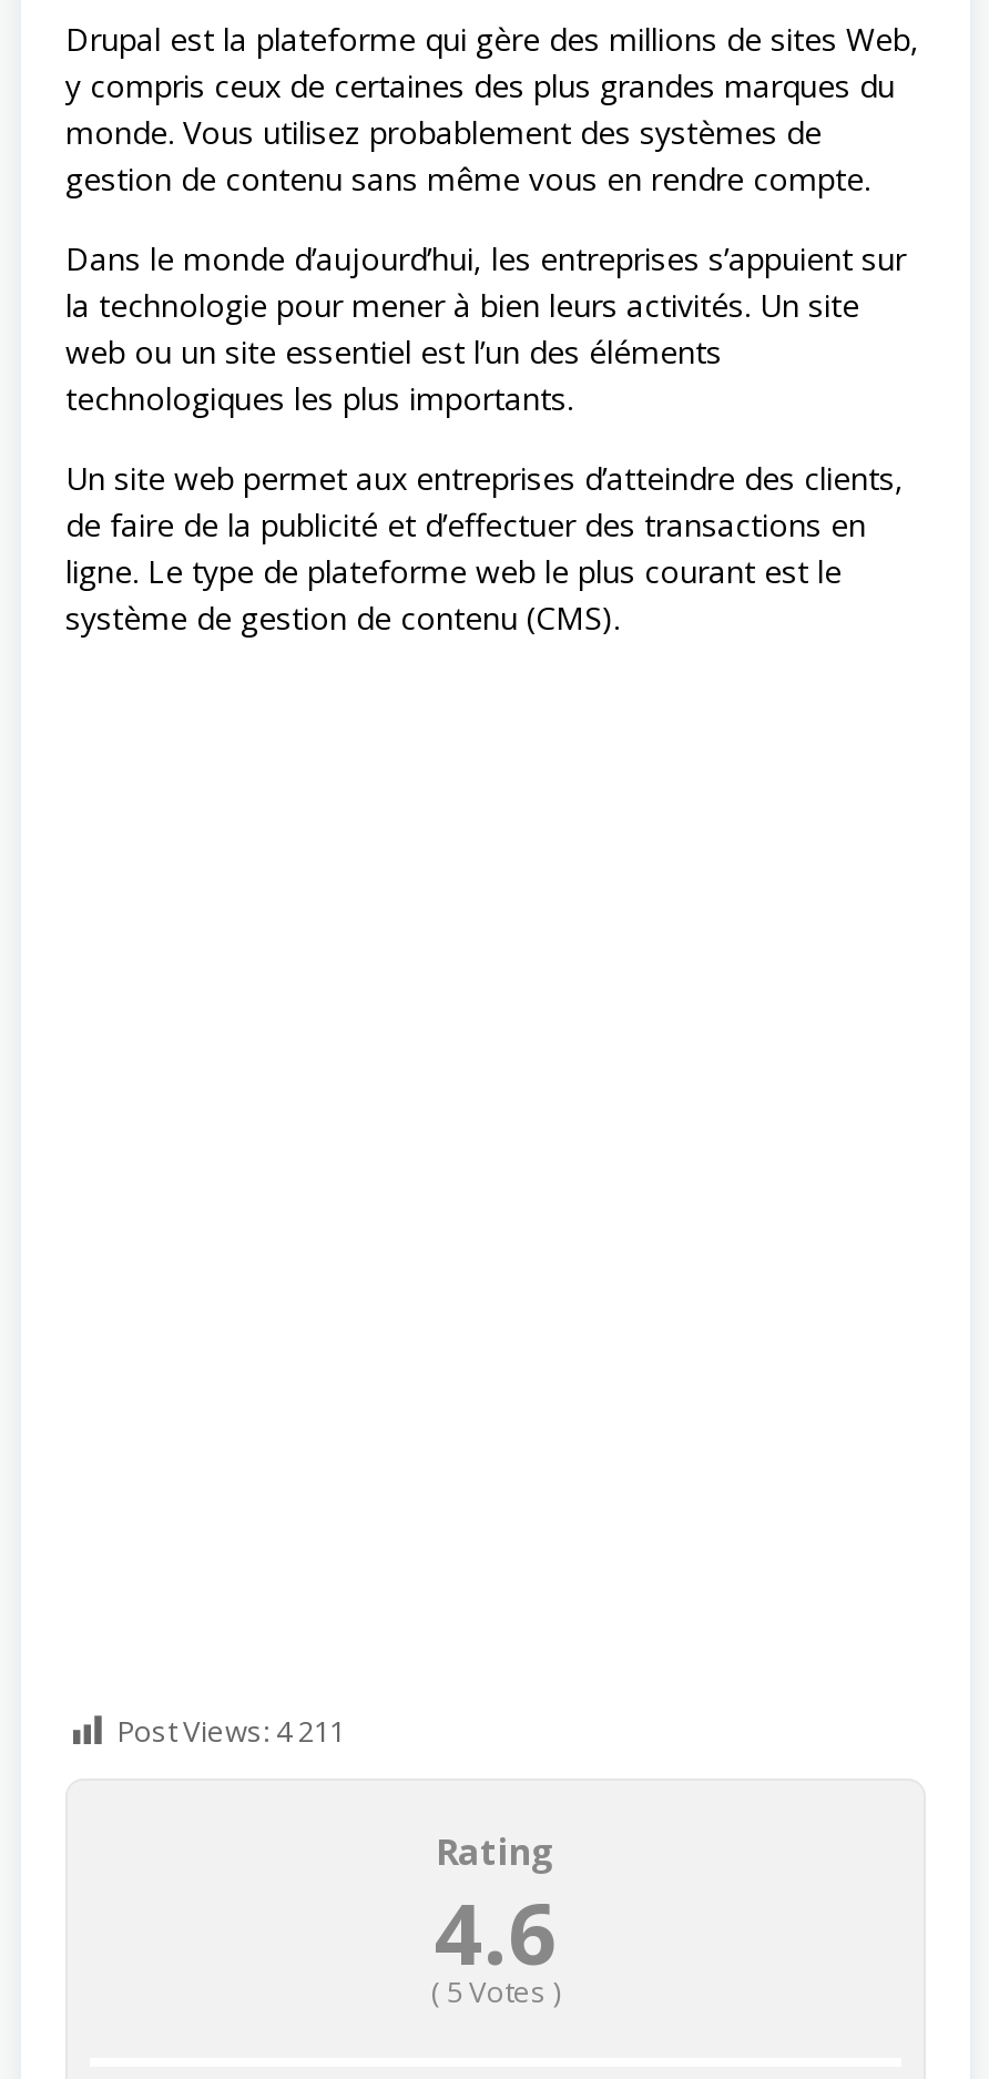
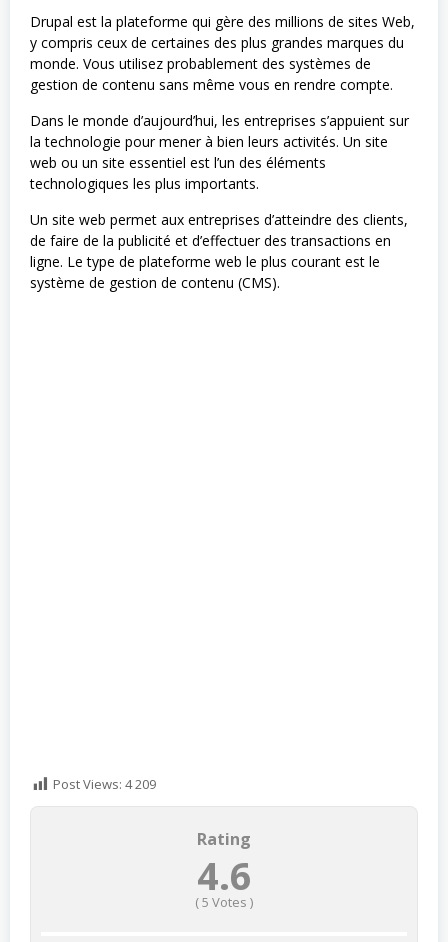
[116,1712,345,1752] Post Views: 4 211 -> [53,776,156,794] Post Views: 4 209

